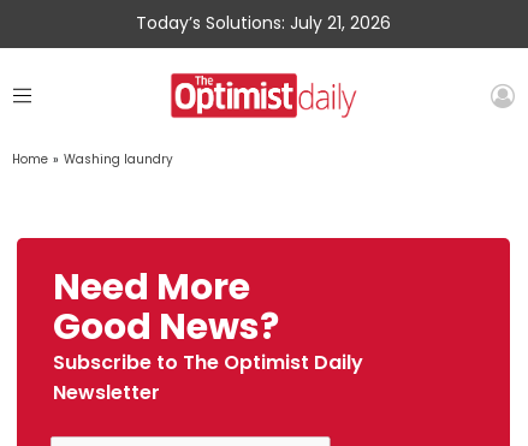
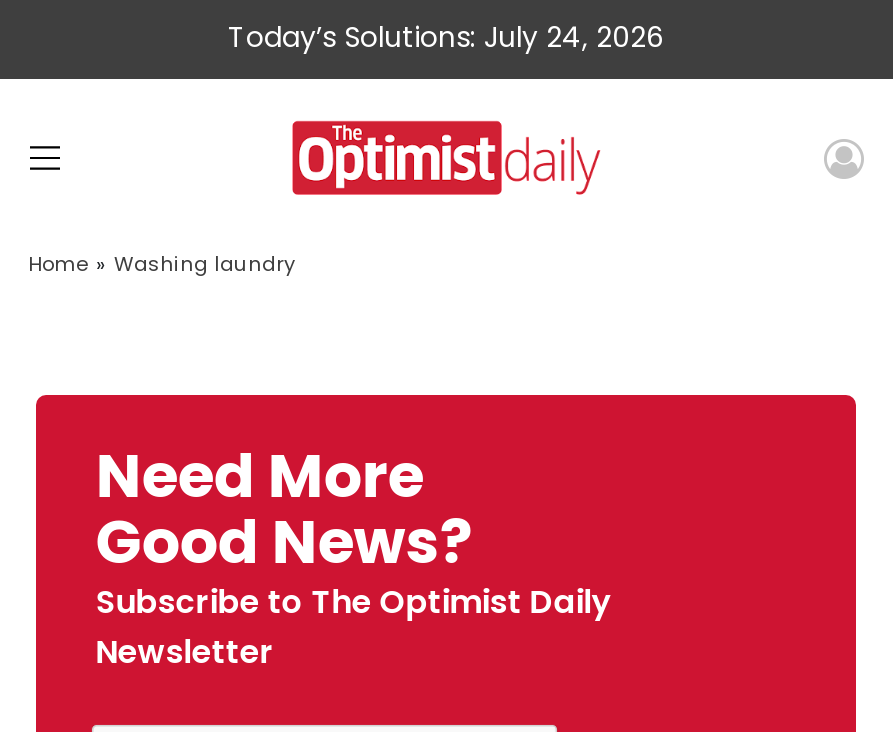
[136,11,391,35] Today’s Solutions: July 21, 2026 -> [228,17,664,57] Today’s Solutions: July 24, 2026

